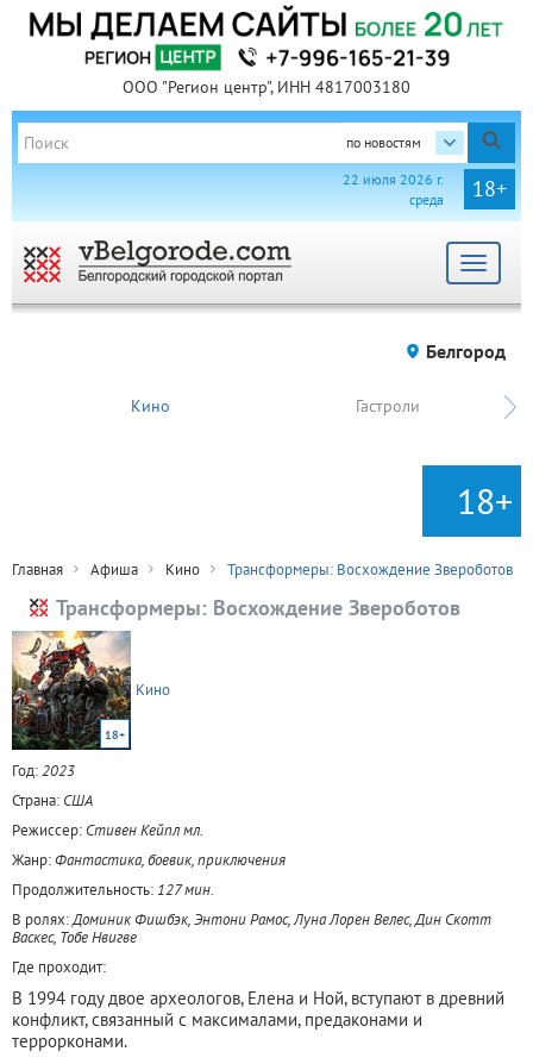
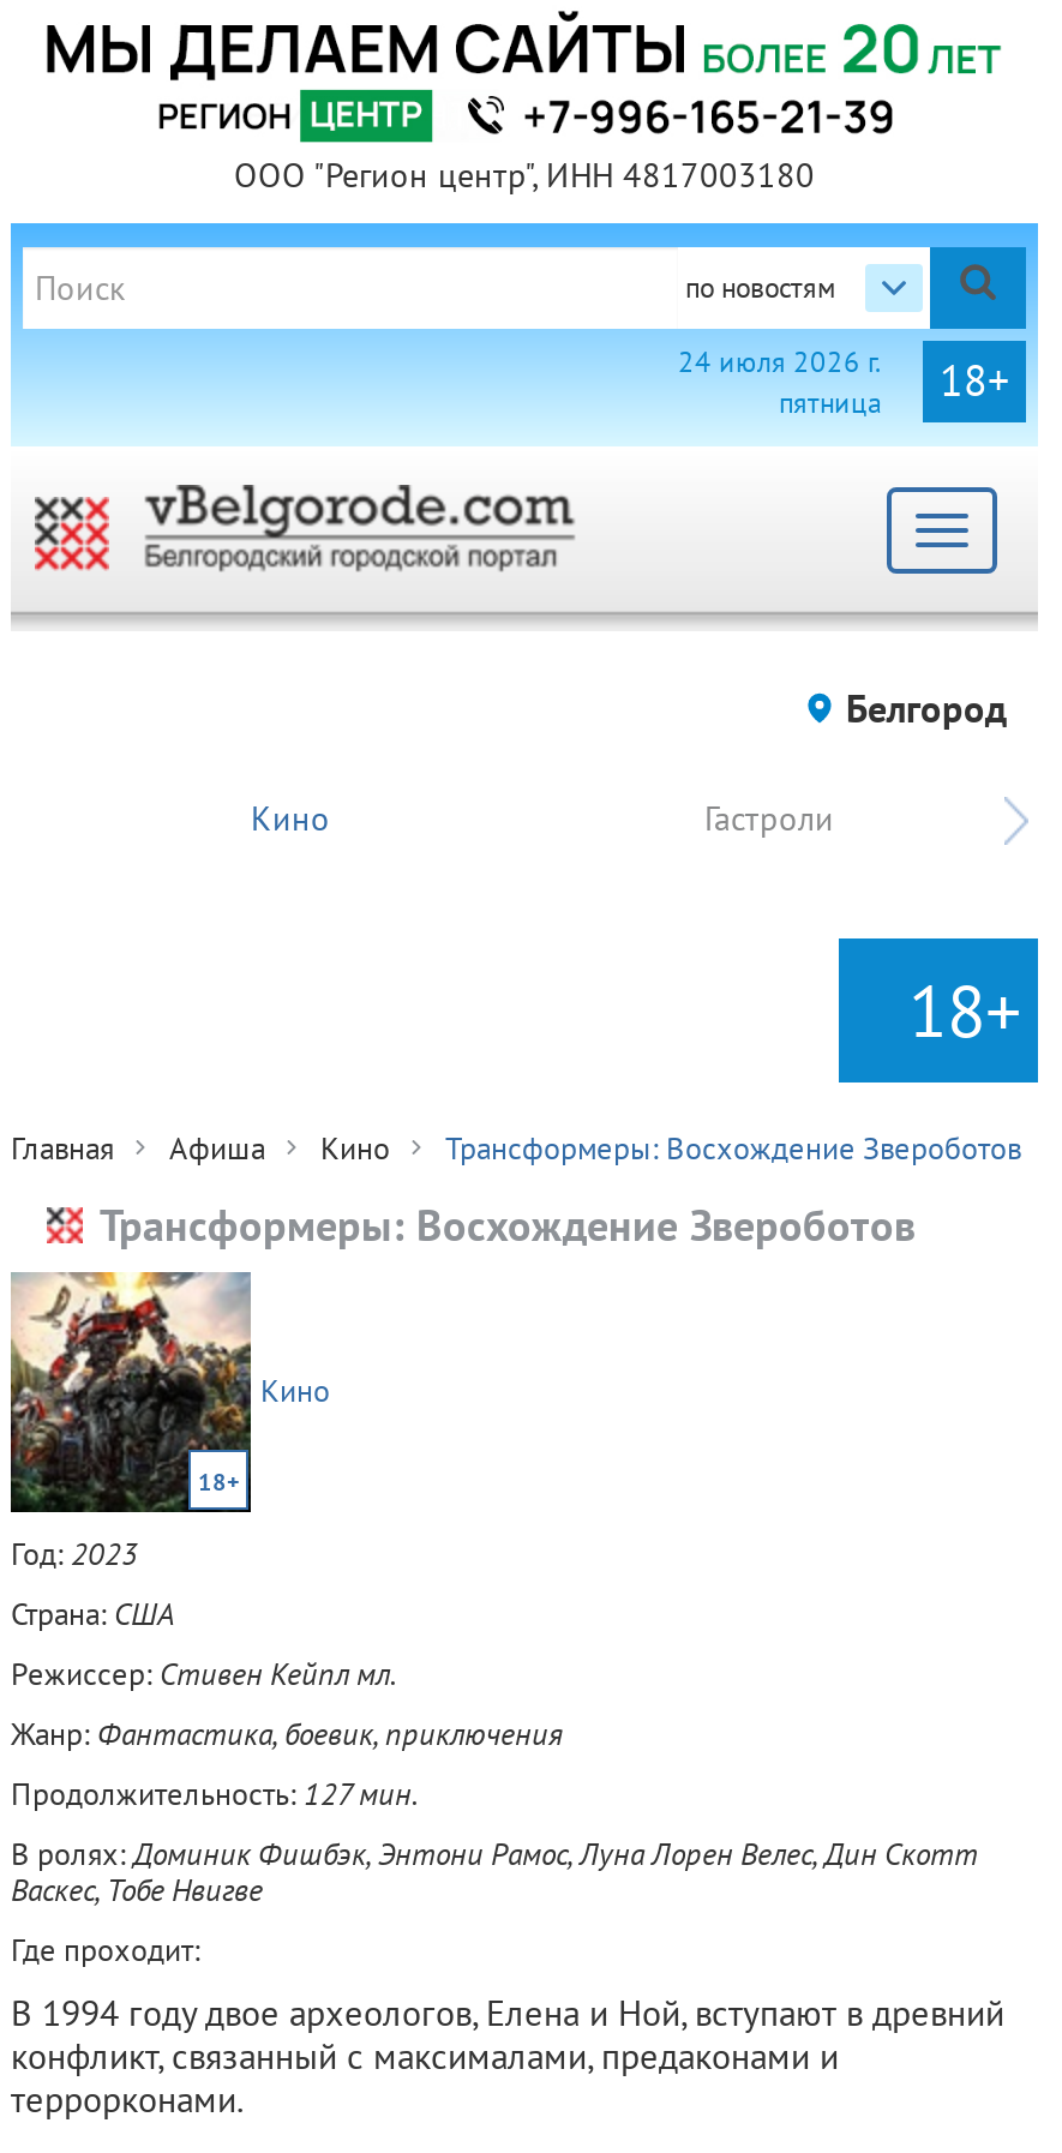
[343,170,444,208] 22 июля 2026 г. | среда -> [678,343,882,420] 24 июля 2026 г. | пятница

